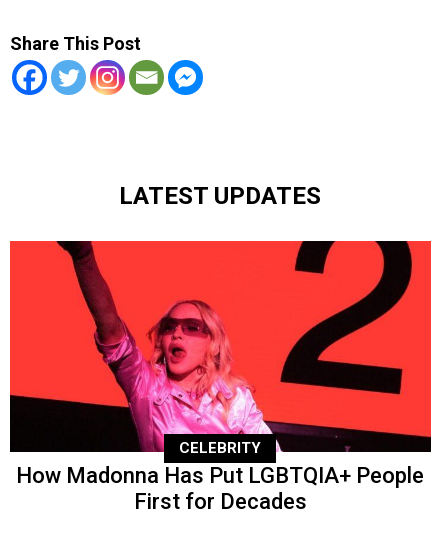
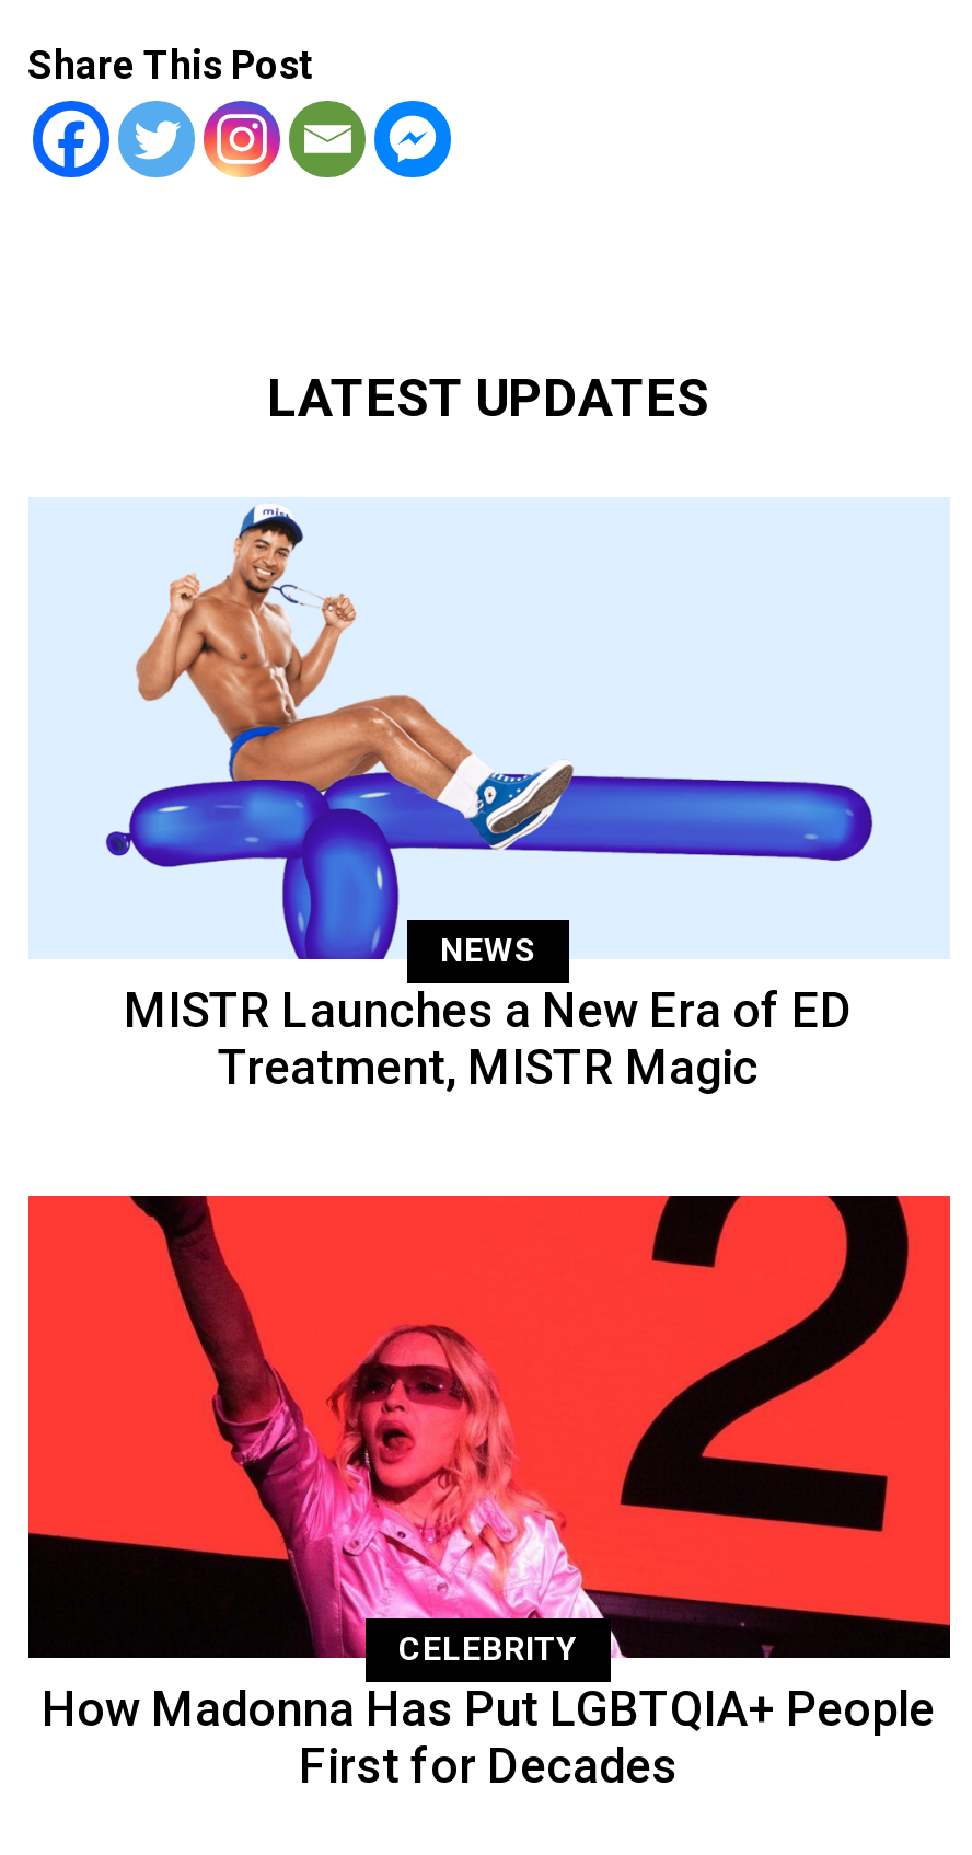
none -> [31,499,948,1095] [image] | NEWS | MISTR Launches a New Era of ED | Treatment, MISTR Magic

